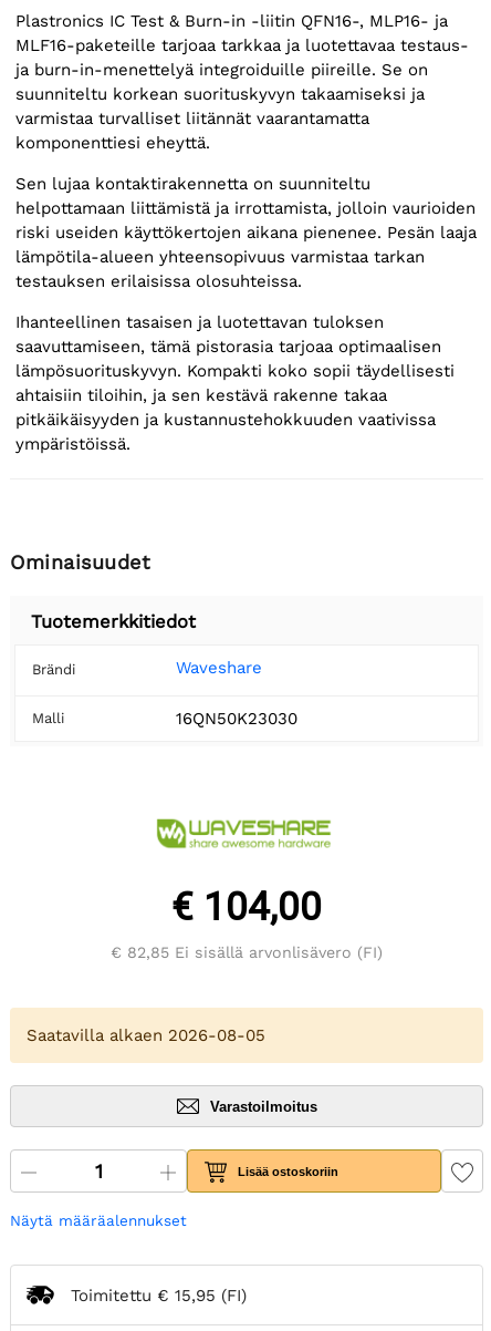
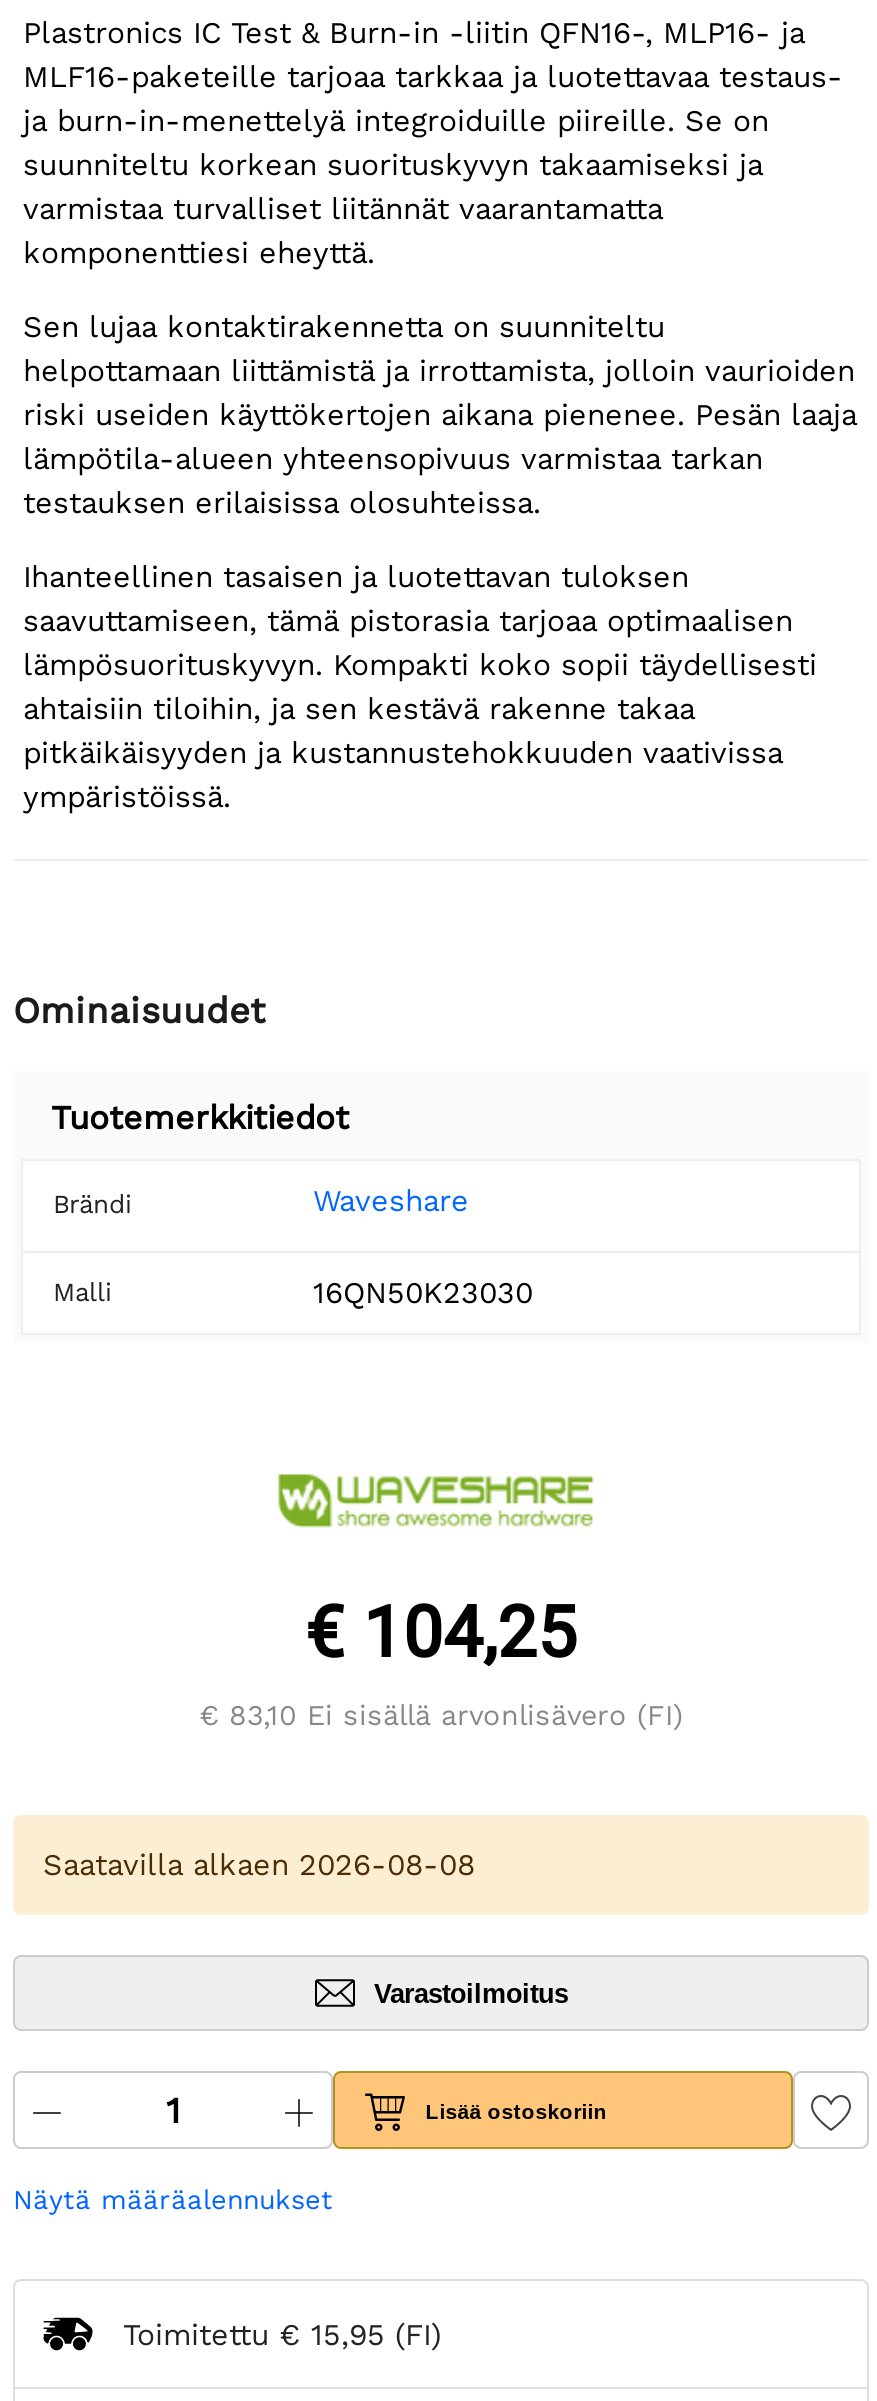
[171,885,322,931] € 104,00 -> [305,1594,577,1676] € 104,25
[111,944,383,962] € 82,85 Ei sisällä arvonlisävero (FI) -> [199,1700,683,1732] € 83,10 Ei sisällä arvonlisävero (FI)
[27,1026,265,1046] Saatavilla alkaen 2026-08-05 -> [43,1848,475,1884] Saatavilla alkaen 2026-08-08

